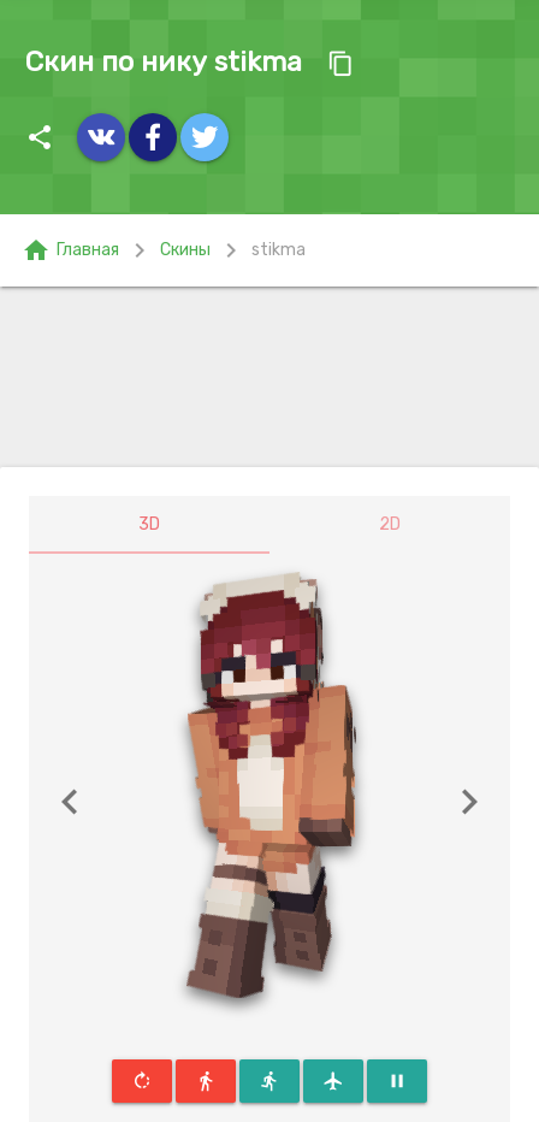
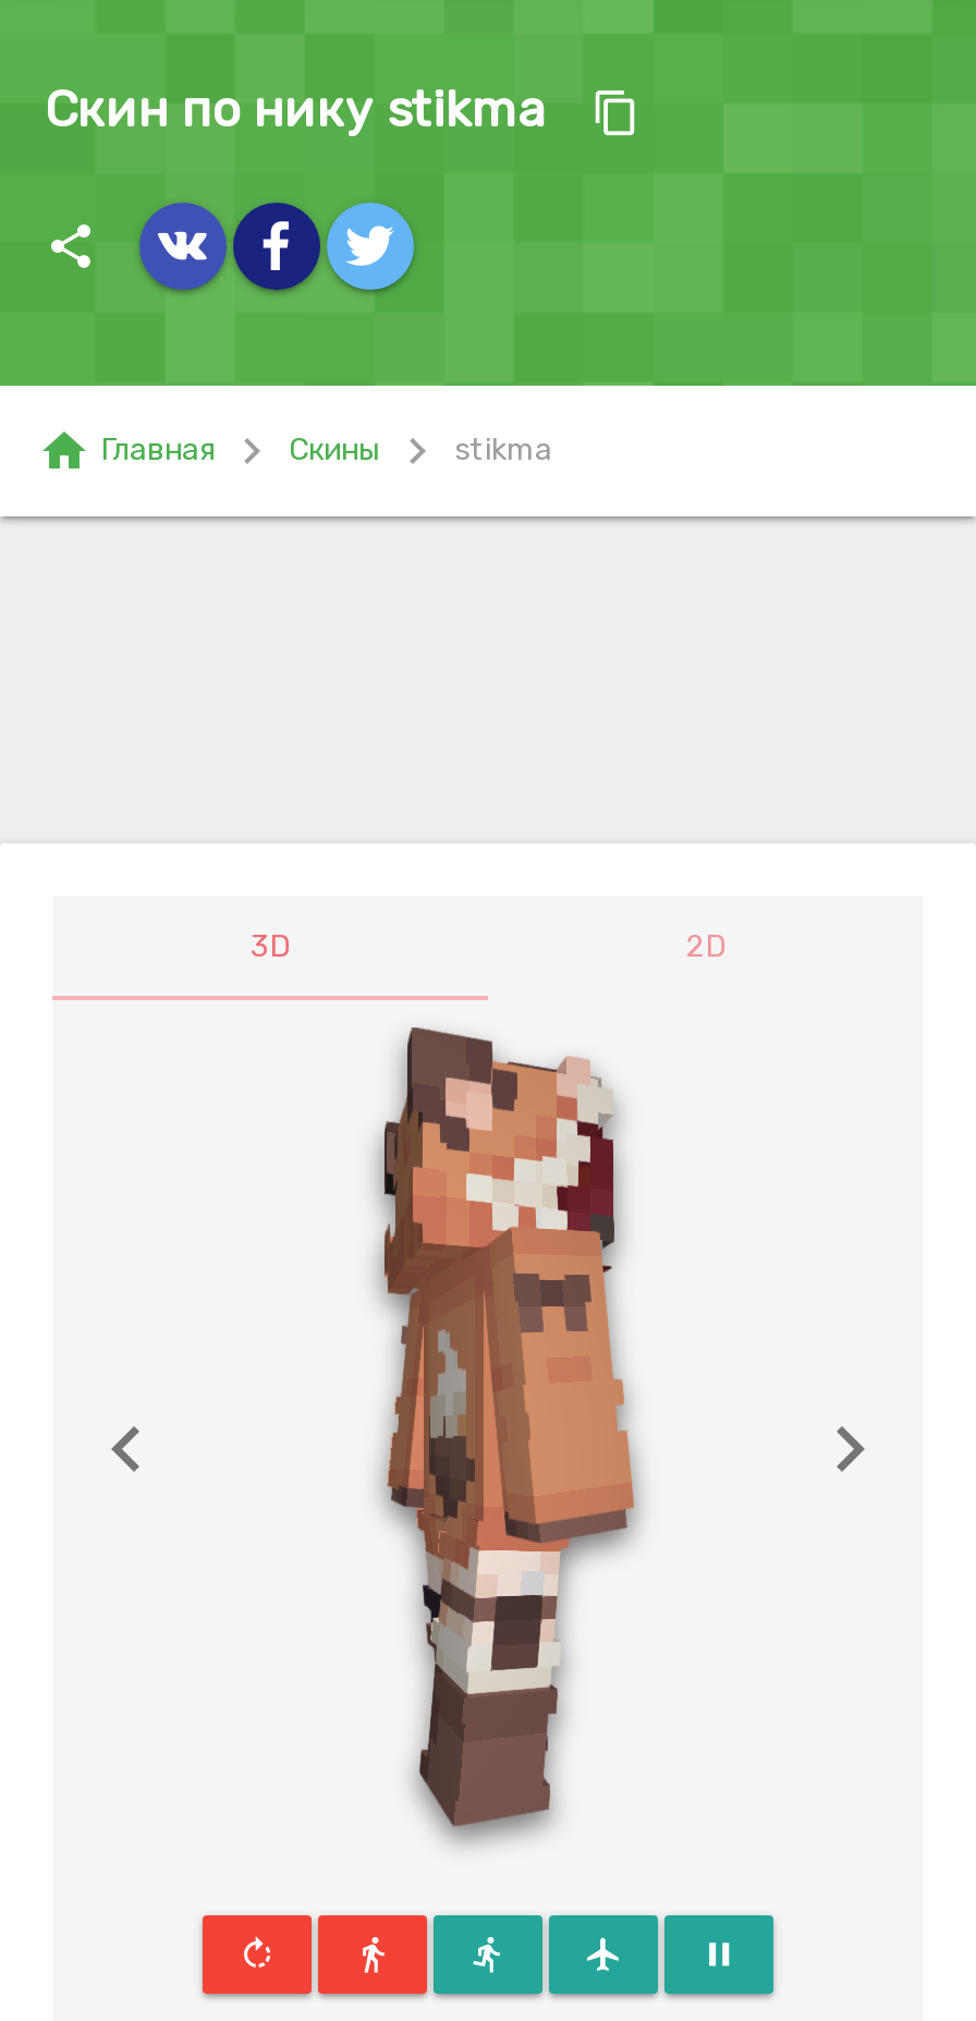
[184,569,360,1020] [image] -> [335,1024,649,1848] [image]

